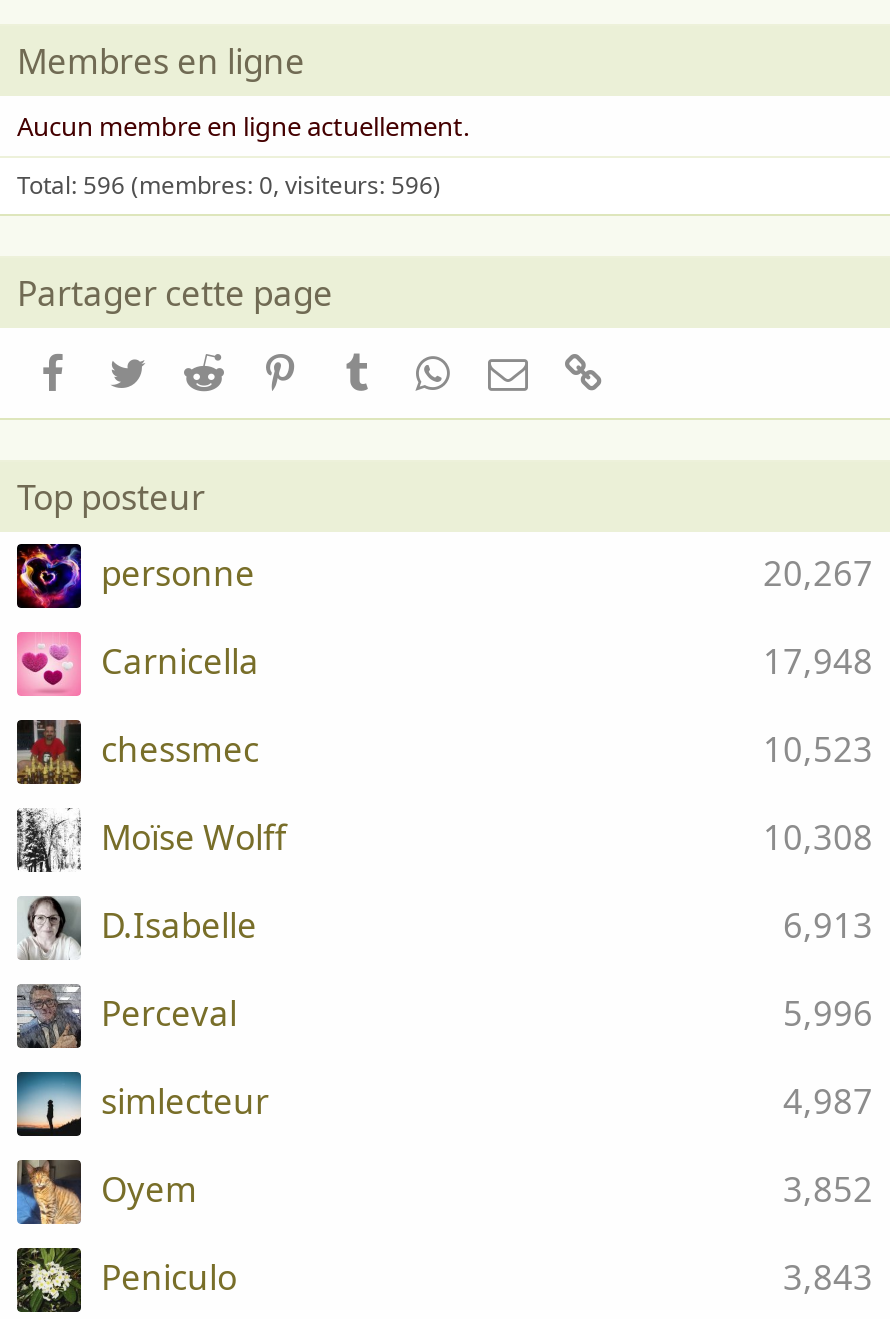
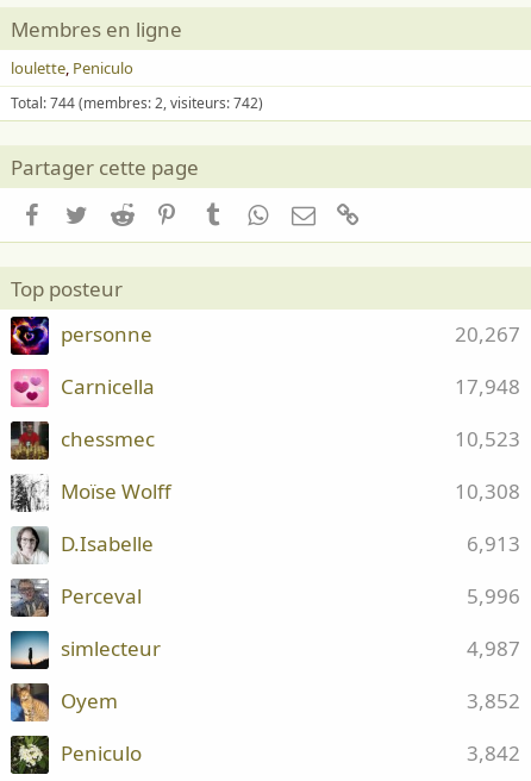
[17,107,469,143] Aucun membre en ligne actuellement. -> [11,57,133,78] loulette Peniculo
[17,167,441,201] Total: 596 (membres: 0, visiteurs: 596) -> [11,92,263,113] Total: 744 (membres: 2, visiteurs: 742)
[783,1255,873,1301] 3,843 -> [467,740,520,767] 3,842

